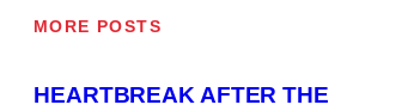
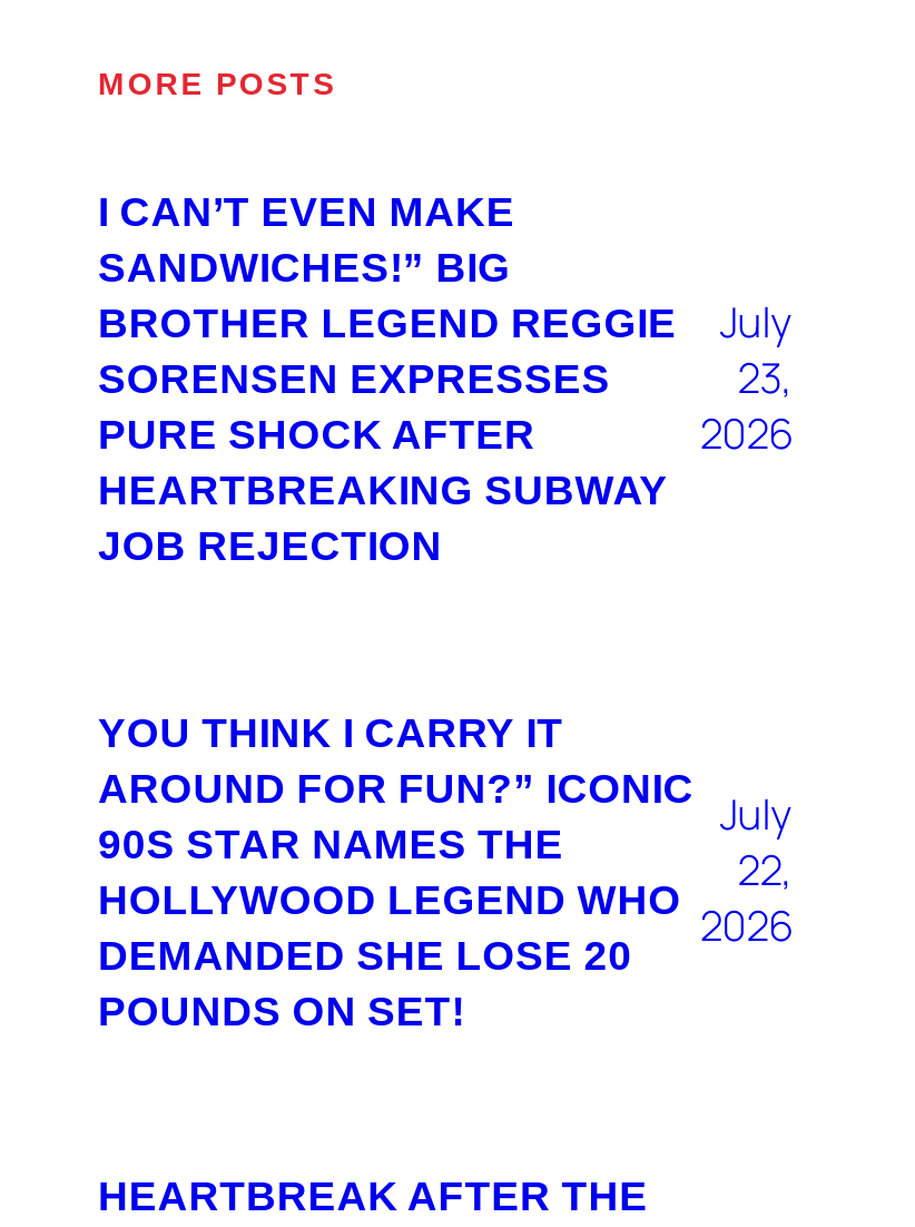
none -> [98,189,677,570] I CAN’T EVEN MAKE | SANDWICHES!” BIG | BROTHER LEGEND REGGIE | SORENSEN EXPRESSES | PURE SHOCK AFTER | HEARTBREAKING SUBWAY | JOB REJECTION
none -> [98,709,694,1034] YOU THINK I CARRY IT | AROUND FOR FUN?” ICONIC | 90S STAR NAMES THE | HOLLYWOOD LEGEND WHO | DEMANDED SHE LOSE 20 | POUNDS ON SET!
none -> [700,294,793,463] July | 23, | 2026
none -> [700,786,793,955] July | 22, | 2026

